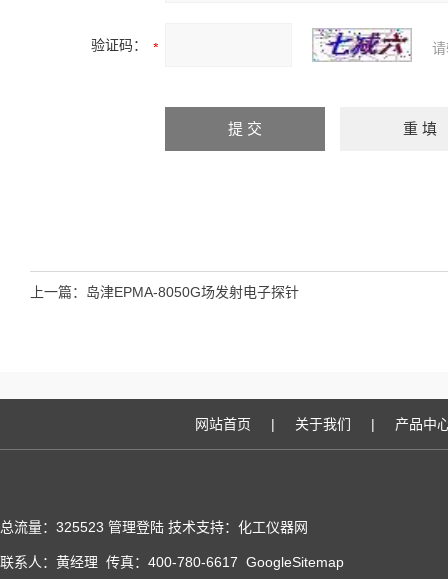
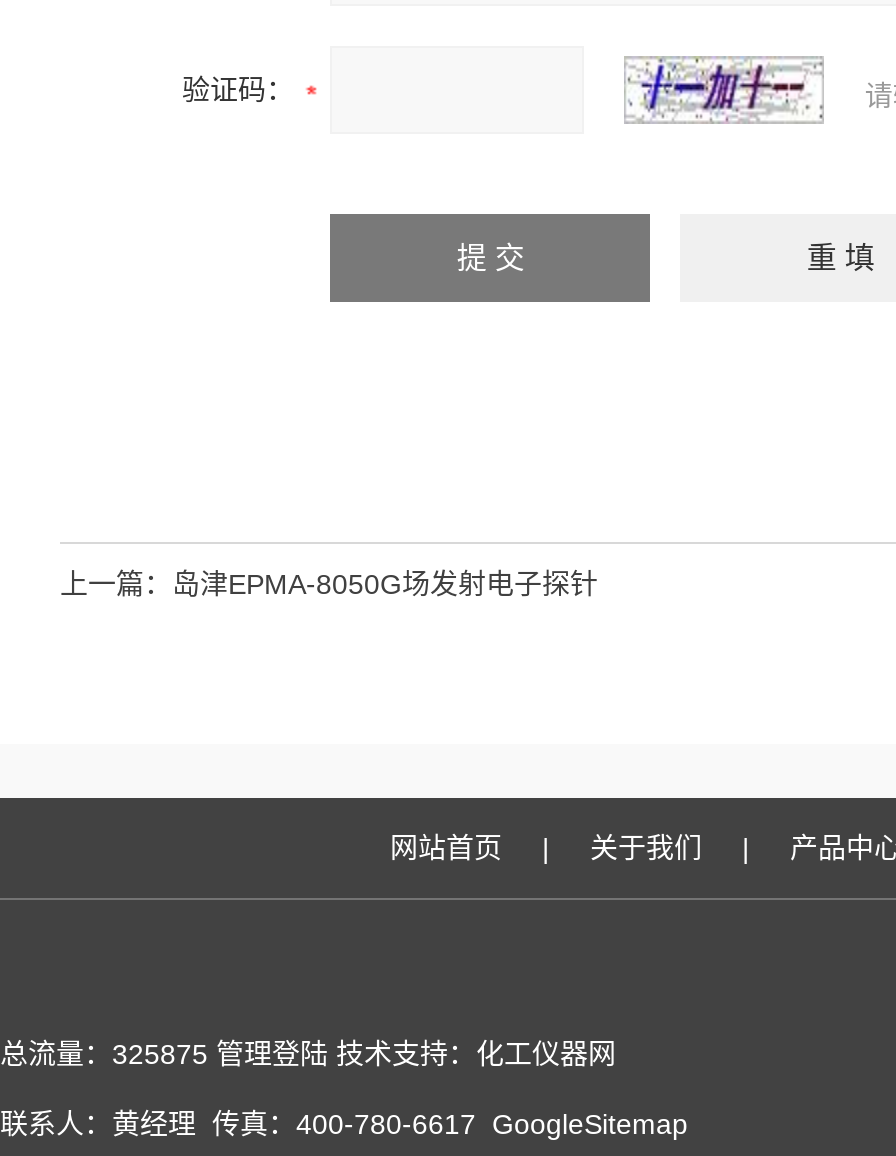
[312,28,411,61] [image] -> [628,56,822,122] [image]
[0,519,308,535] 总流量：325523管理登陆技术支持：化工仪器网 -> [0,1038,616,1070] 总流量：325875管理登陆技术支持：化工仪器网

